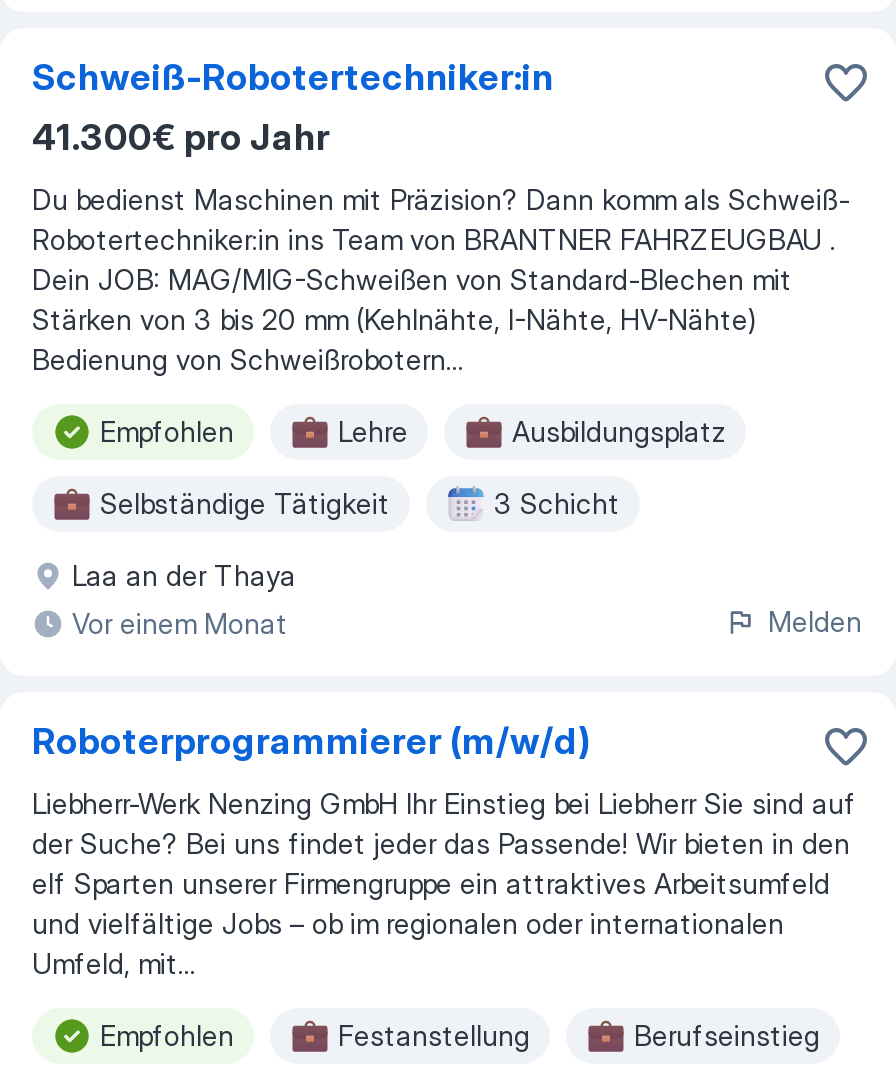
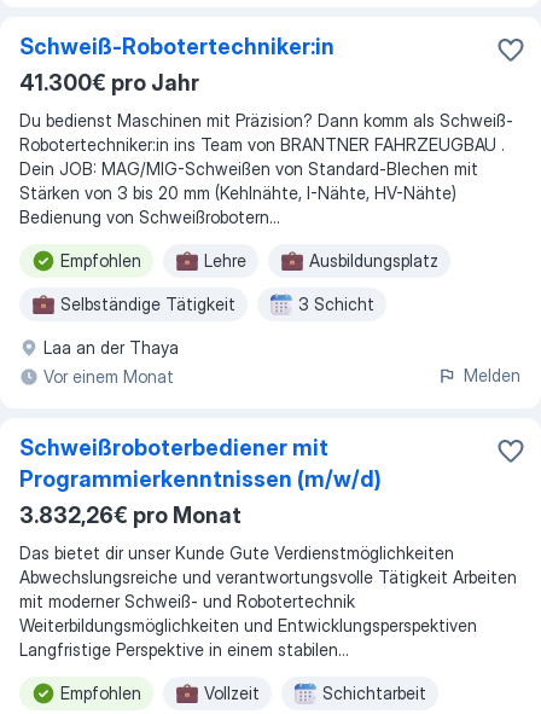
[32,720,590,762] Roboterprogrammierer (m/w/d) -> [19,435,382,528] Schweißroboterbediener mit | Programmierkenntnissen (m/w/d) | 3.832,26€ pro Monat
[32,786,856,980] Liebherr-Werk Nenzing GmbH Ihr Einstieg bei Liebherr Sie sind auf | der Suche? Bei uns findet jeder das Passende! Wir bieten in den | elf Sparten unserer Firmengruppe ein attraktives Arbeitsumfeld | und vielfältige Jobs – ob im regionalen oder internationalen | Umfeld, mit... -> [19,542,517,660] Das bietet dir unser Kunde Gute Verdienstmöglichkeiten | Abwechslungsreiche und verantwortungsvolle Tätigkeit Arbeiten | mit moderner Schweiß- und Robotertechnik | Weiterbildungsmöglichkeiten und Entwicklungsperspektiven | Langfristige Perspektive in einem stabilen...
[338,1018,820,1052] Festanstellung | Berufseinstieg -> [204,683,426,703] Vollzeit | Schichtarbeit

